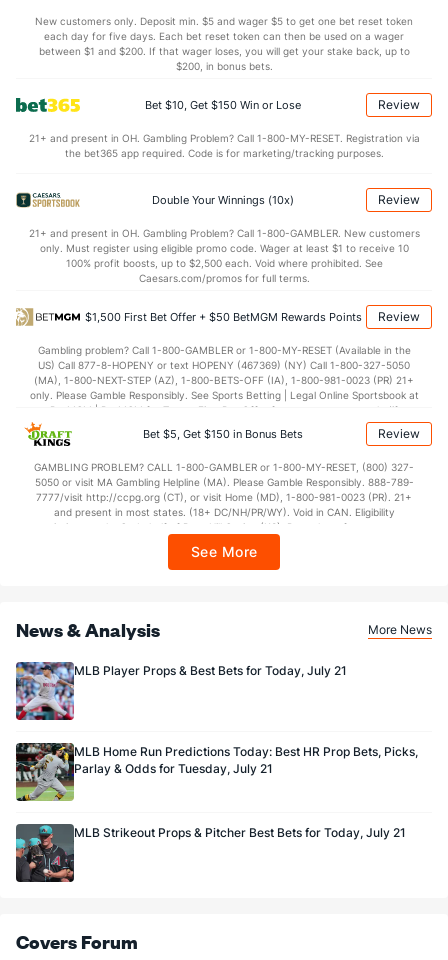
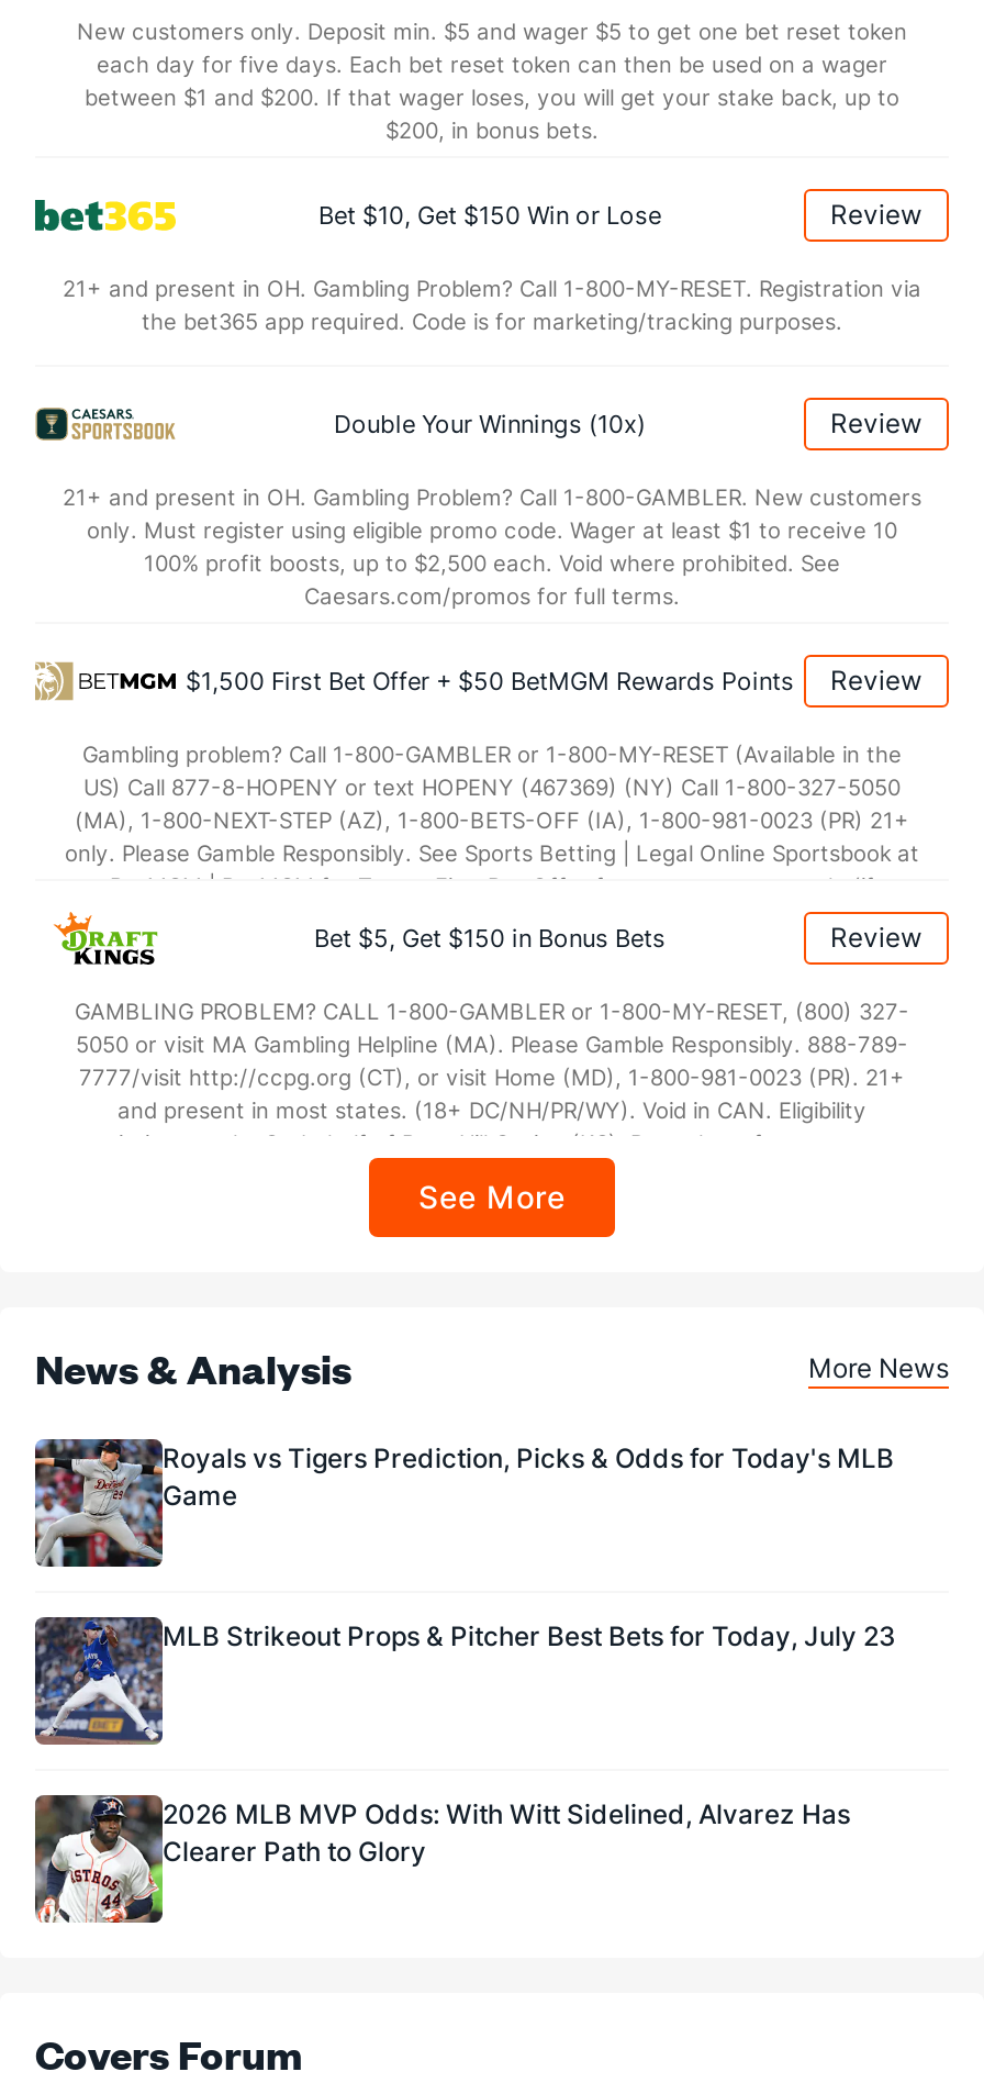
[15,661,347,721] [image] | MLB Player Props & Best Bets for Today, July 21 -> [33,1437,894,1569] [image] | Royals vs Tigers Prediction, Picks & Odds for Today's MLB | Game
[15,743,418,802] [image] | MLB Home Run Predictions Today: Best HR Prop Bets, Picks, | Parlay & Odds for Tuesday, July 21 -> [33,1617,896,1747] [image] | MLB Strikeout Props & Pitcher Best Bets for Today, July 23
[15,824,406,883] [image] | MLB Strikeout Props & Pitcher Best Bets for Today, July 21 -> [33,1795,850,1925] [image] | 2026 MLB MVP Odds: With Witt Sidelined, Alvarez Has | Clearer Path to Glory

